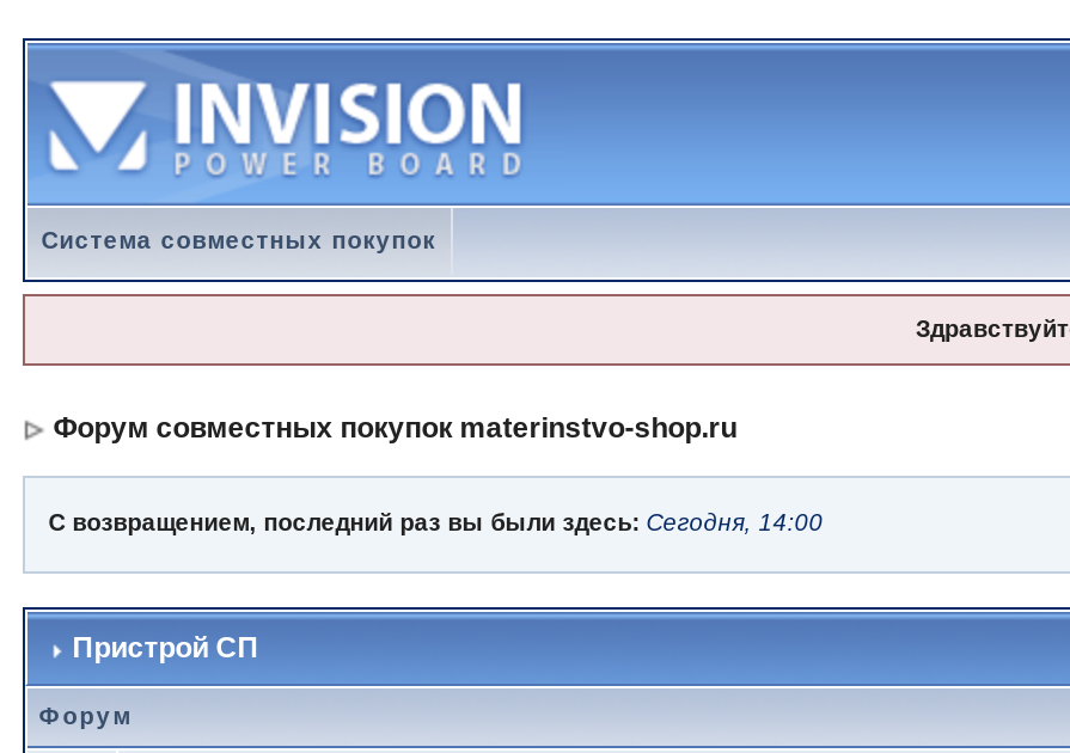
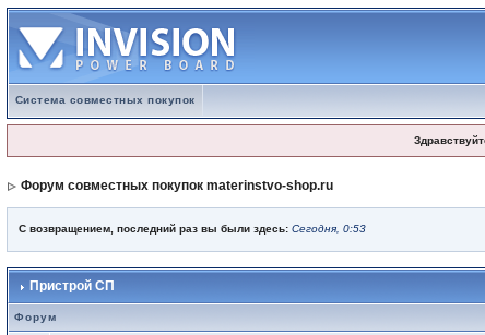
[49,509,823,535] С возвращением, последний раз вы были здесь: Сегодня, 14:00 -> [18,223,366,235] С возвращением, последний раз вы были здесь: Сегодня, 0:53

